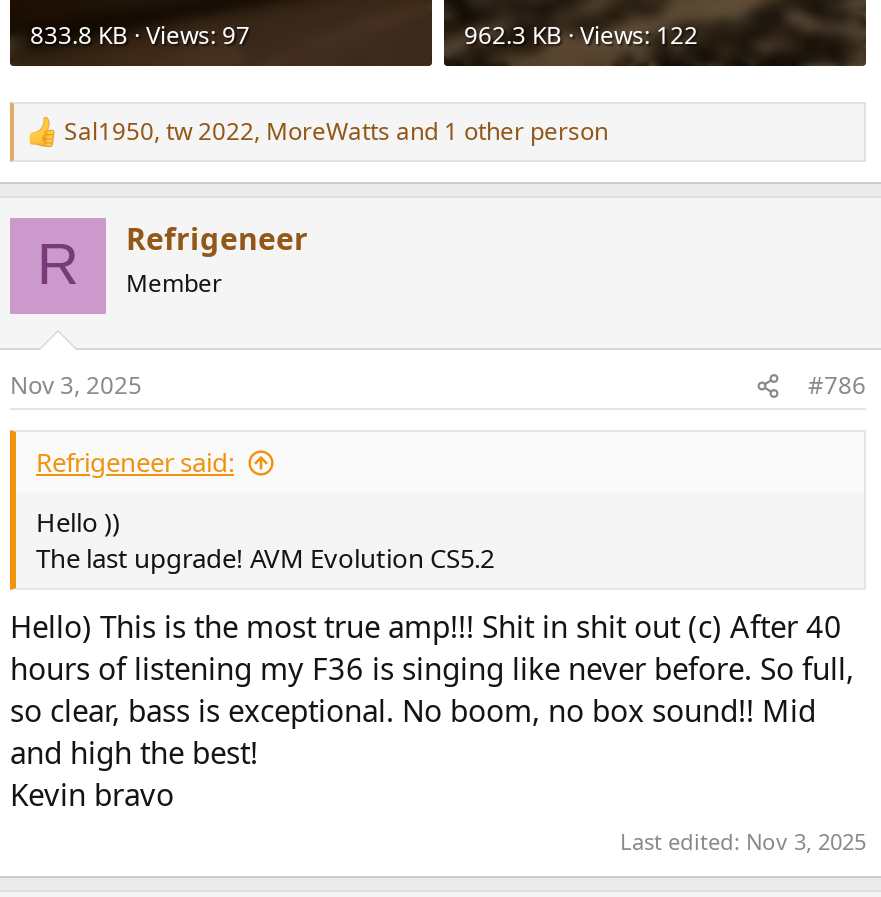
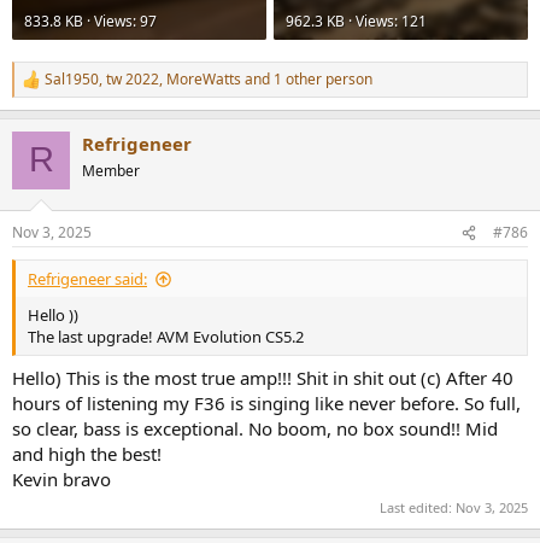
[464,19,698,53] 962.3 KB · Views: 122 -> [286,11,427,32] 962.3 KB · Views: 121

